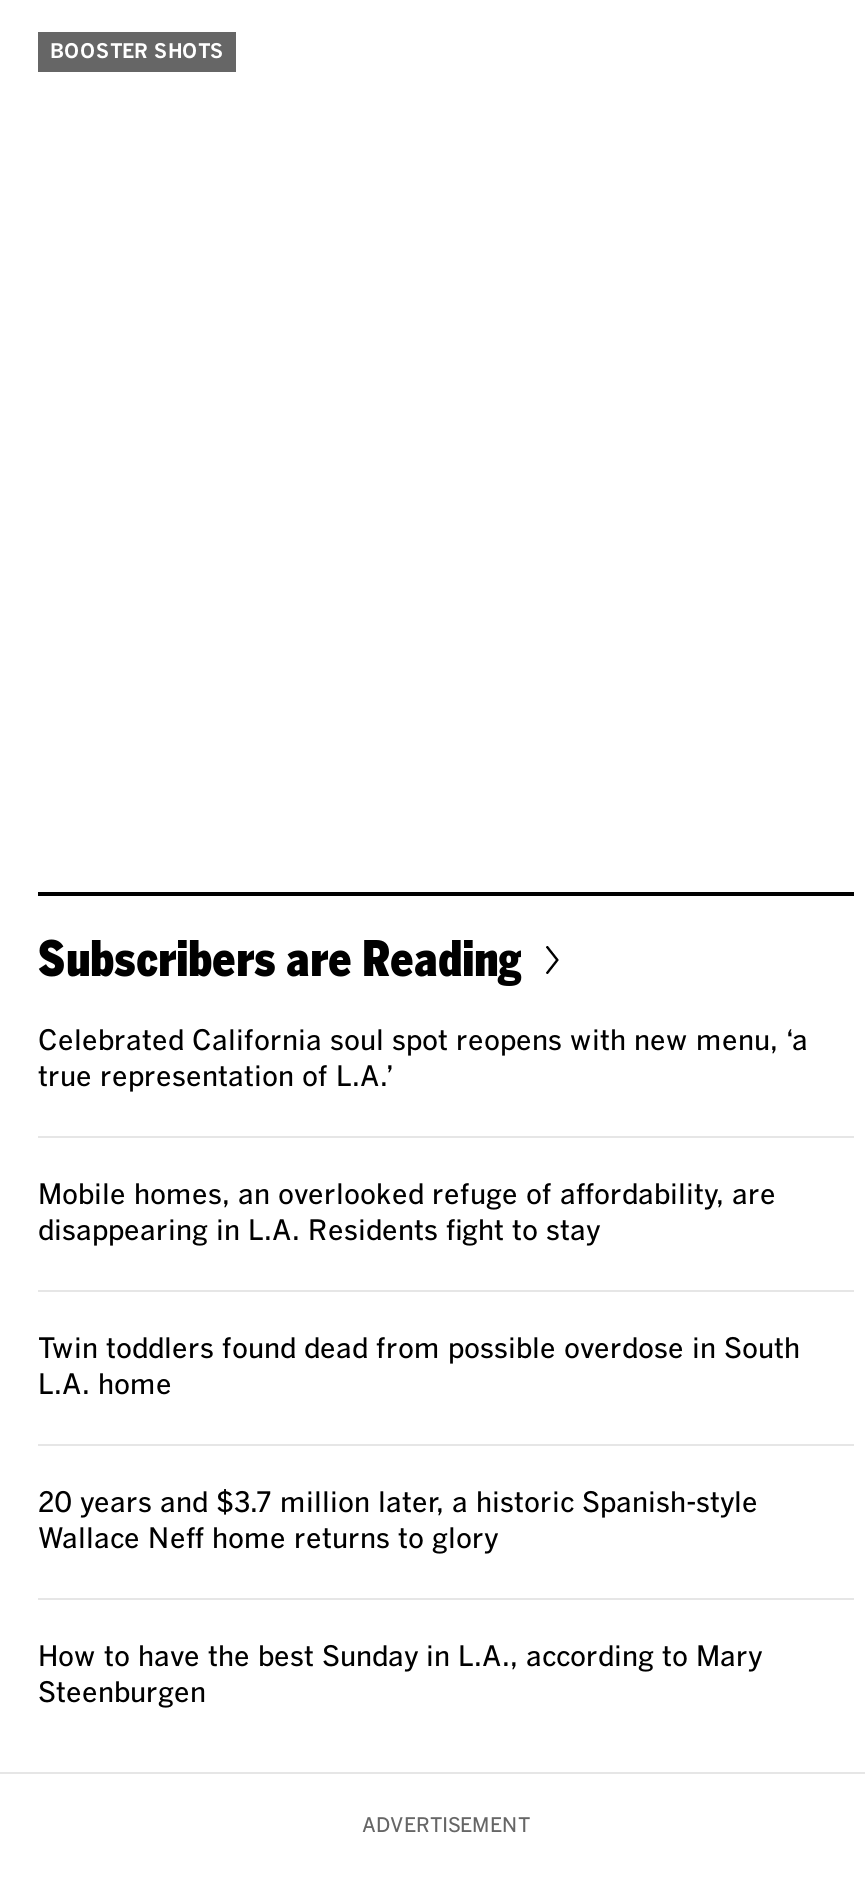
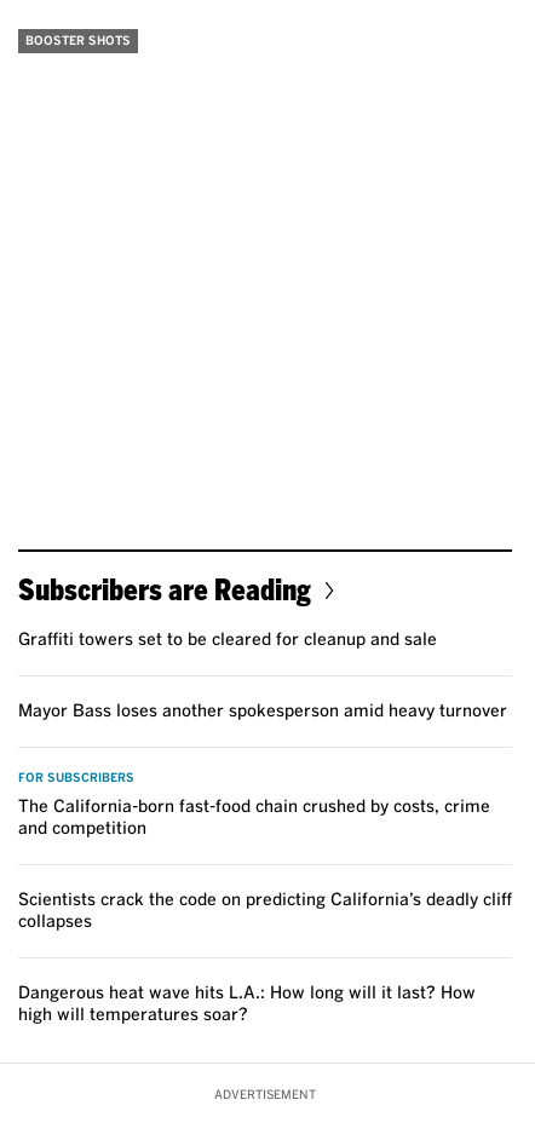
[38,1028,808,1092] Celebrated California soul spot reopens with new menu, ‘a | true representation of L.A.’ -> [18,632,437,649] Graffiti towers set to be cleared for cleanup and sale
[38,1182,776,1246] Mobile homes, an overlooked refuge of affordability, are | disappearing in L.A. Residents fight to stay -> [18,703,507,720] Mayor Bass loses another spokesperson amid heavy turnover
[38,1336,800,1400] Twin toddlers found dead from possible overdose in South | L.A. home -> [18,772,490,837] FOR SUBSCRIBERS | The California-born fast-food chain crushed by costs, crime | and competition
[38,1490,758,1554] 20 years and $3.7 million later, a historic Spanish-style | Wallace Neff home returns to glory -> [18,892,512,931] Scientists crack the code on predicting California’s deadly cliff | collapses
[38,1644,762,1708] How to have the best Sunday in L.A., according to Mary | Steenburgen -> [18,985,476,1024] Dangerous heat wave hits L.A.: How long will it last? How | high will temperatures soar?

